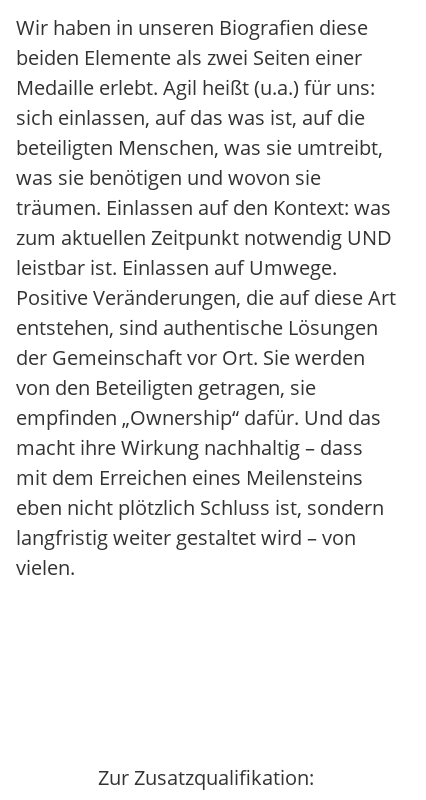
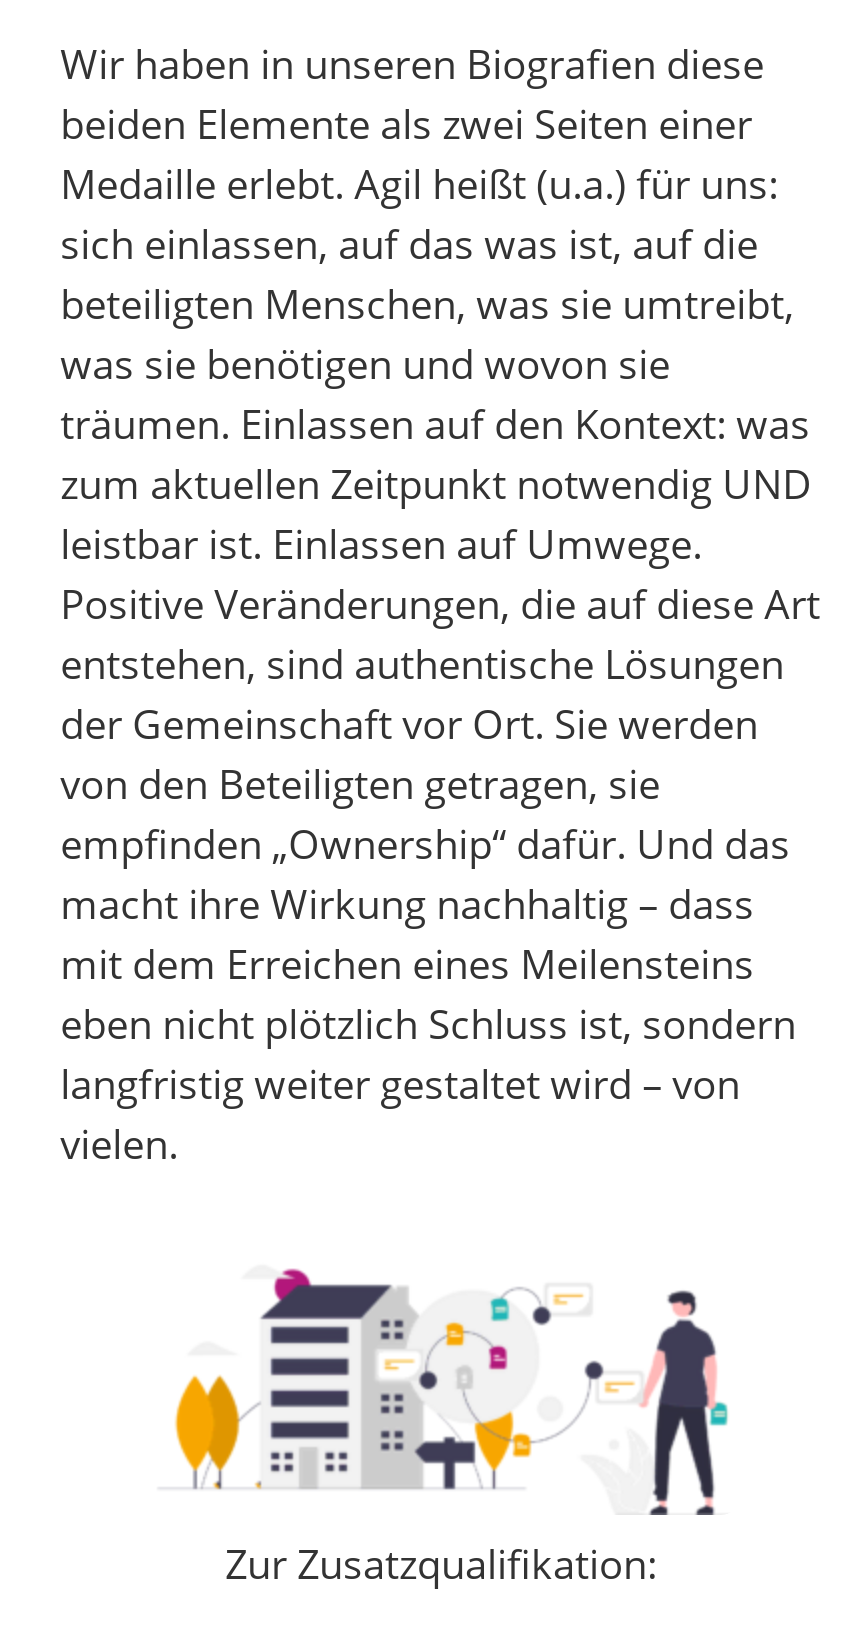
none -> [173,1267,729,1517] [image]

